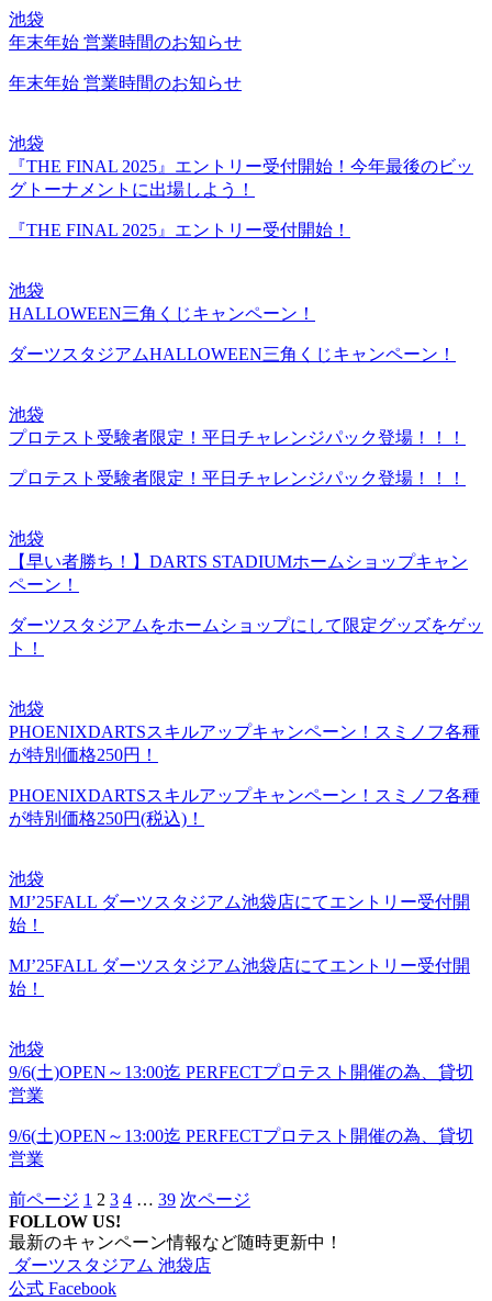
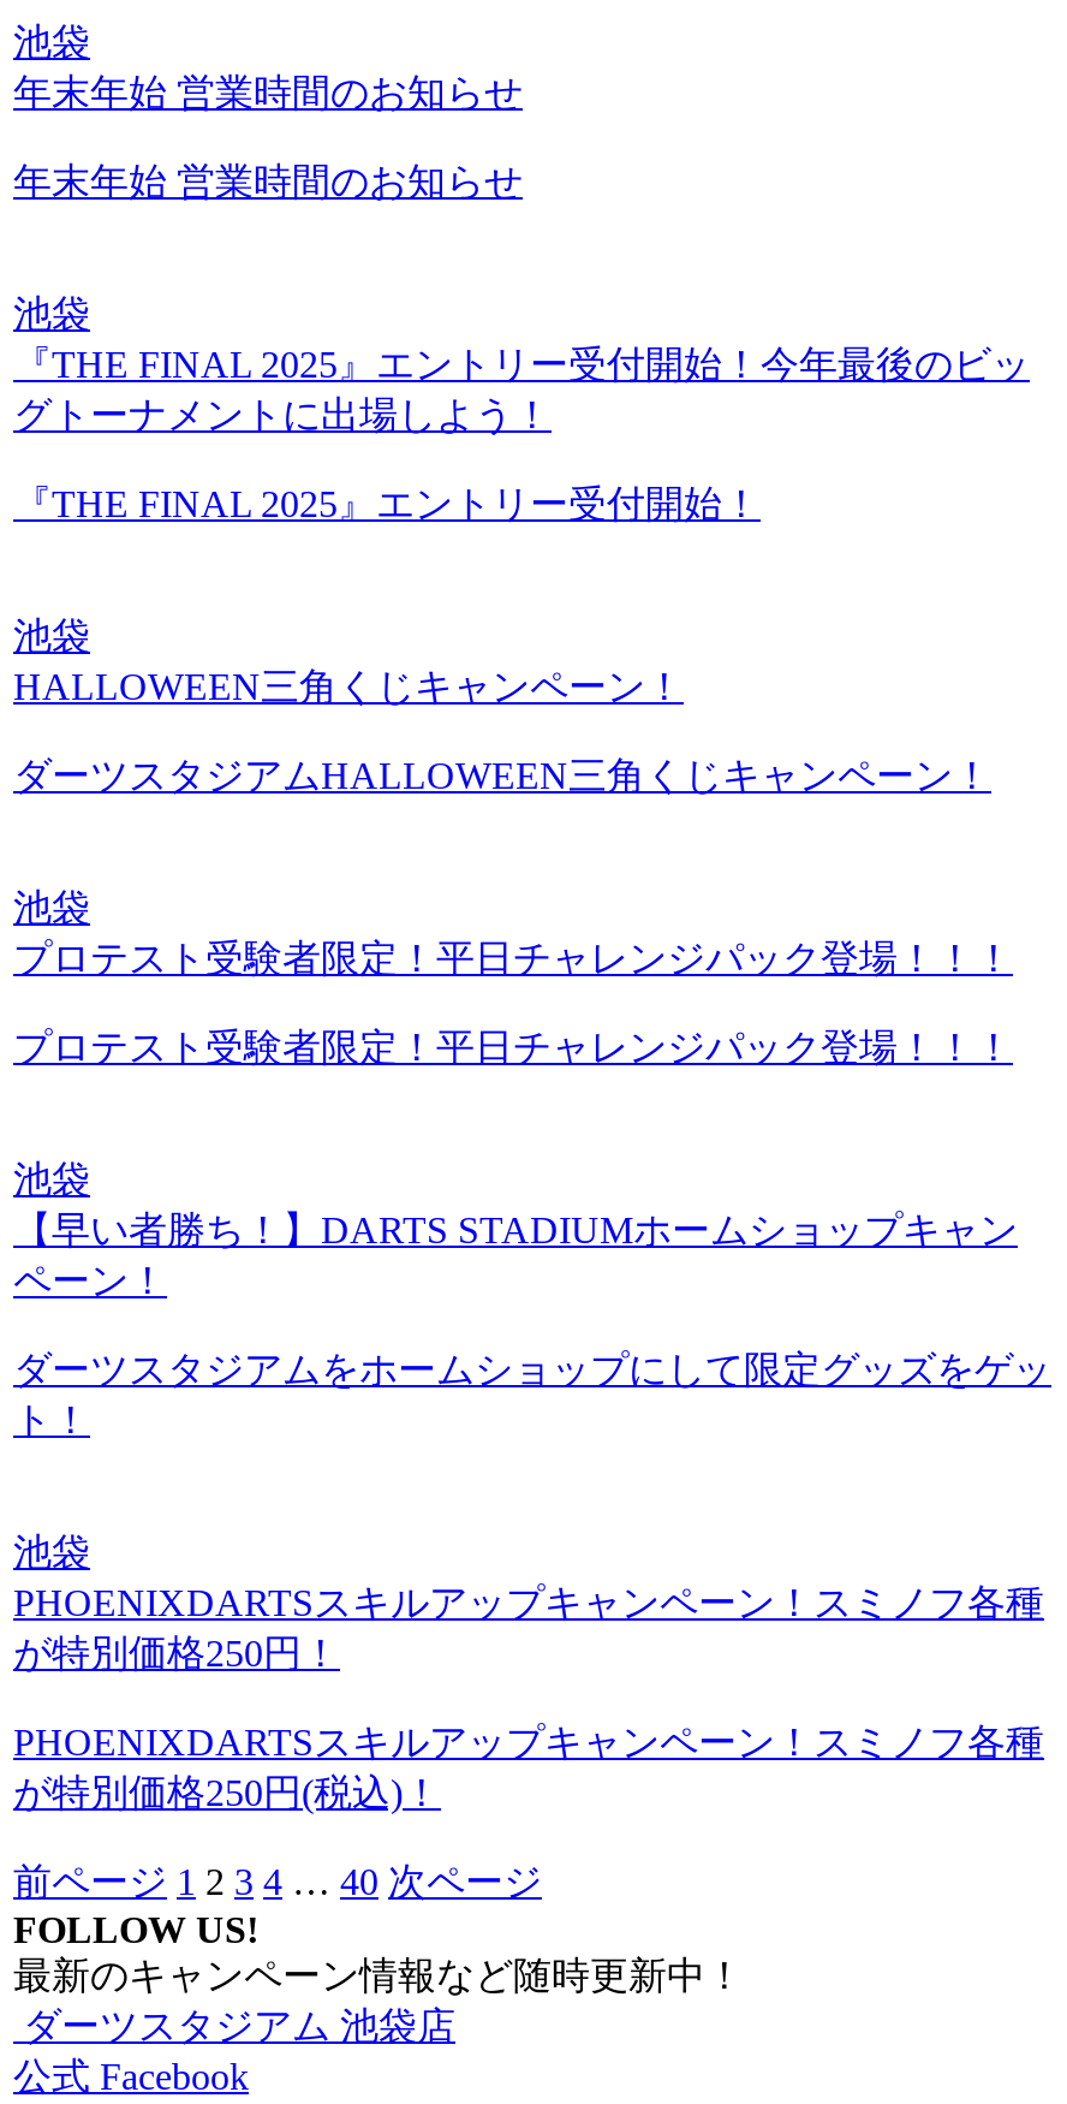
[9,869,473,1209] 池袋 | MJ’25FALL ダーツスタジアム池袋店にてエントリー受付開 | 始！ | MJ’25FALL ダーツスタジアム池袋店にてエントリー受付開 | 始！ | 池袋 | 9/6(土)OPEN～13:00迄 PERFECTプロテスト開催の為、貸切 | 営業 | 9/6(土)OPEN～13:00迄 PERFECTプロテスト開催の為、貸切 | 営業 | 前ページ 1 2 3 4 … 39 次ページ -> [13,1861,542,1902] 前ページ 1 2 3 4 … 40 次ページ

